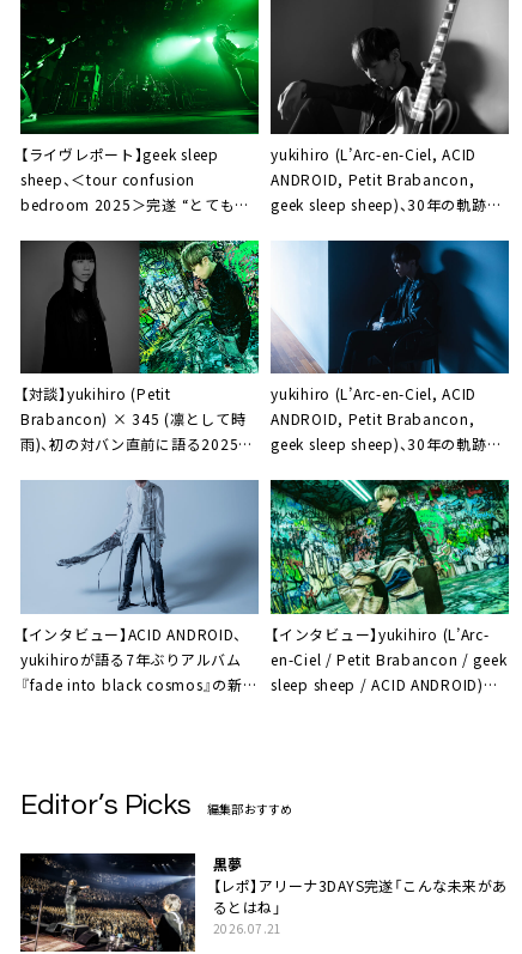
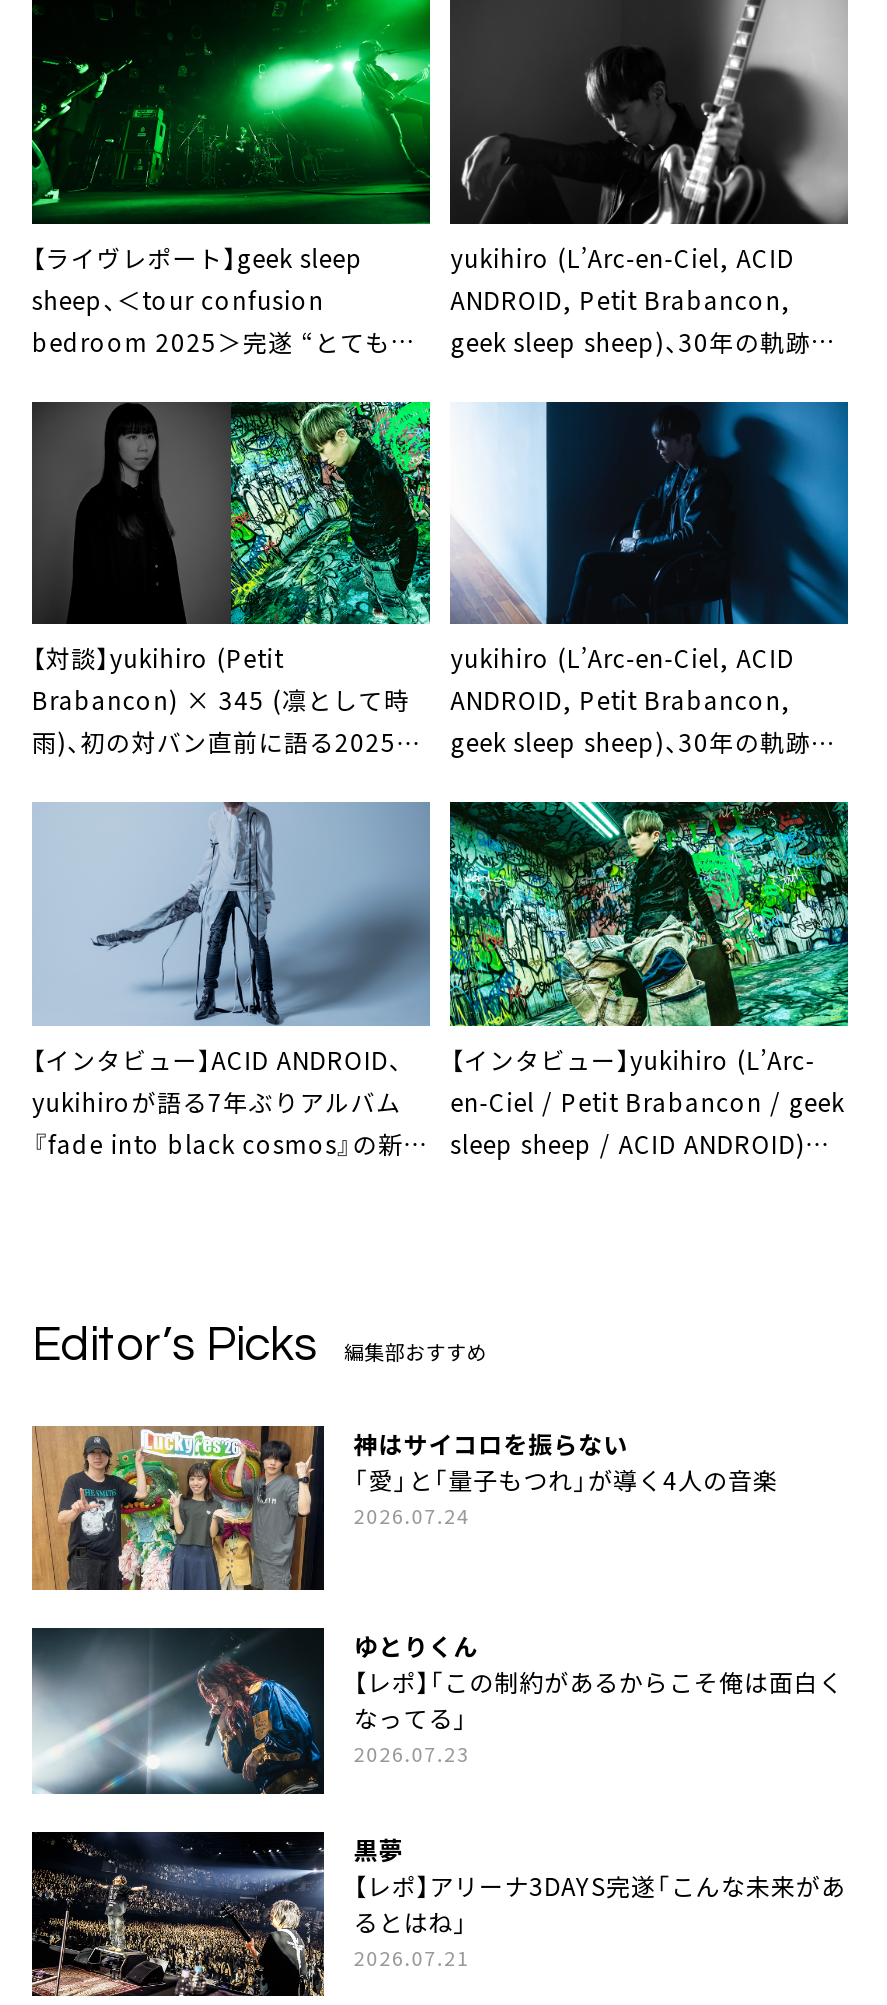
none -> [30,1424,778,1592] [image] | 神はサイコロを振らない | 「愛」と「量子もつれ」が導く4人の音楽 | 2026.07.24
none -> [30,1624,844,1796] [image] | ゆとりくん | 【レポ】「この制約があるからこそ俺は面白く | なってる」 | 2026.07.23

